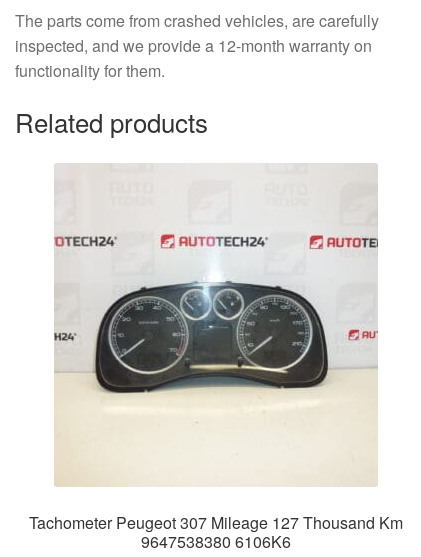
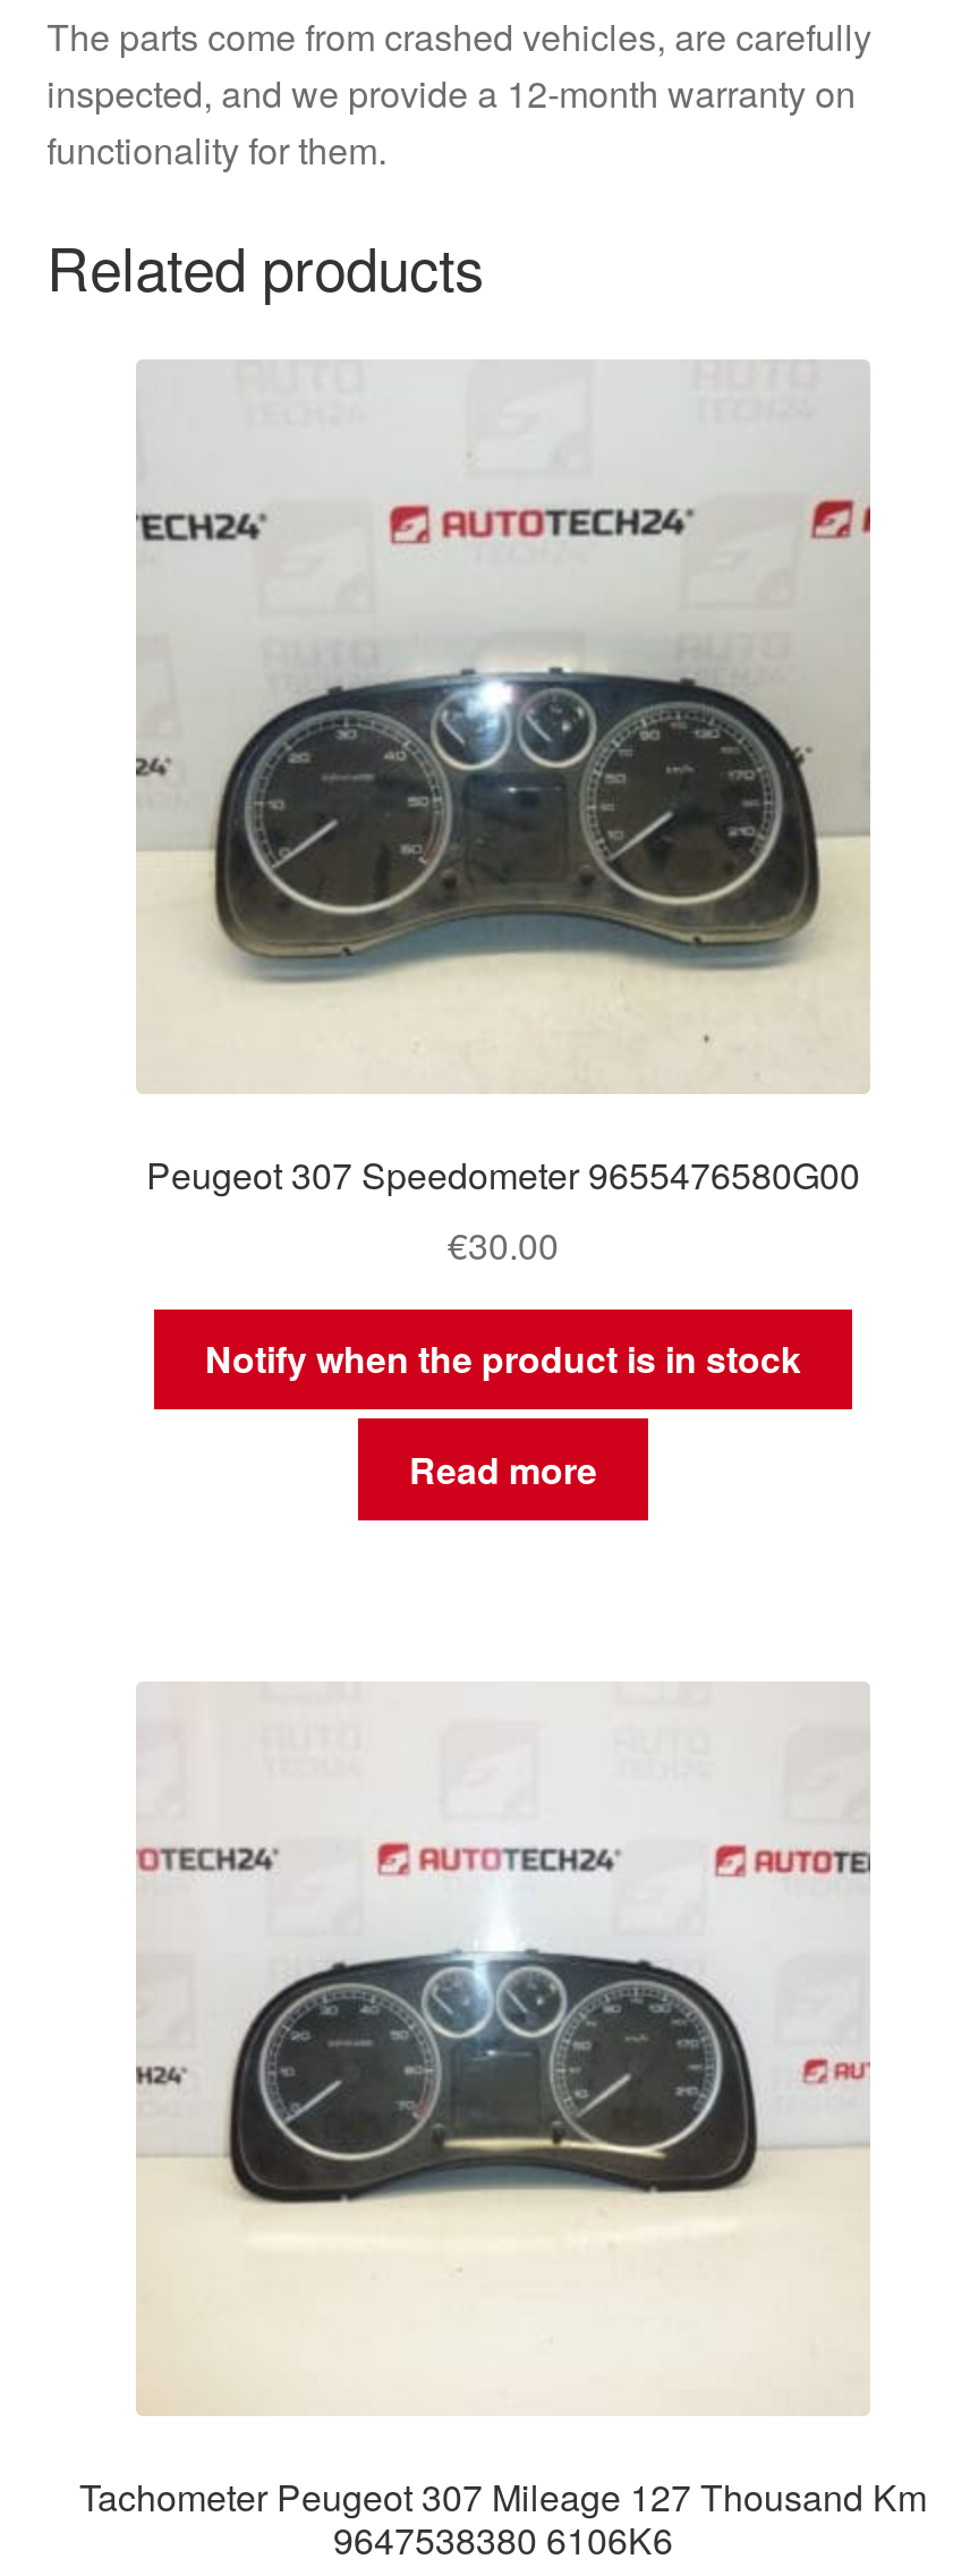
none -> [136,498,873,1046] [image]
none -> [146,1148,860,1525] [image] | Peugeot 307 Speedometer 9655476580G00 | €30.00 | Notify when the product is in stock | Read more

